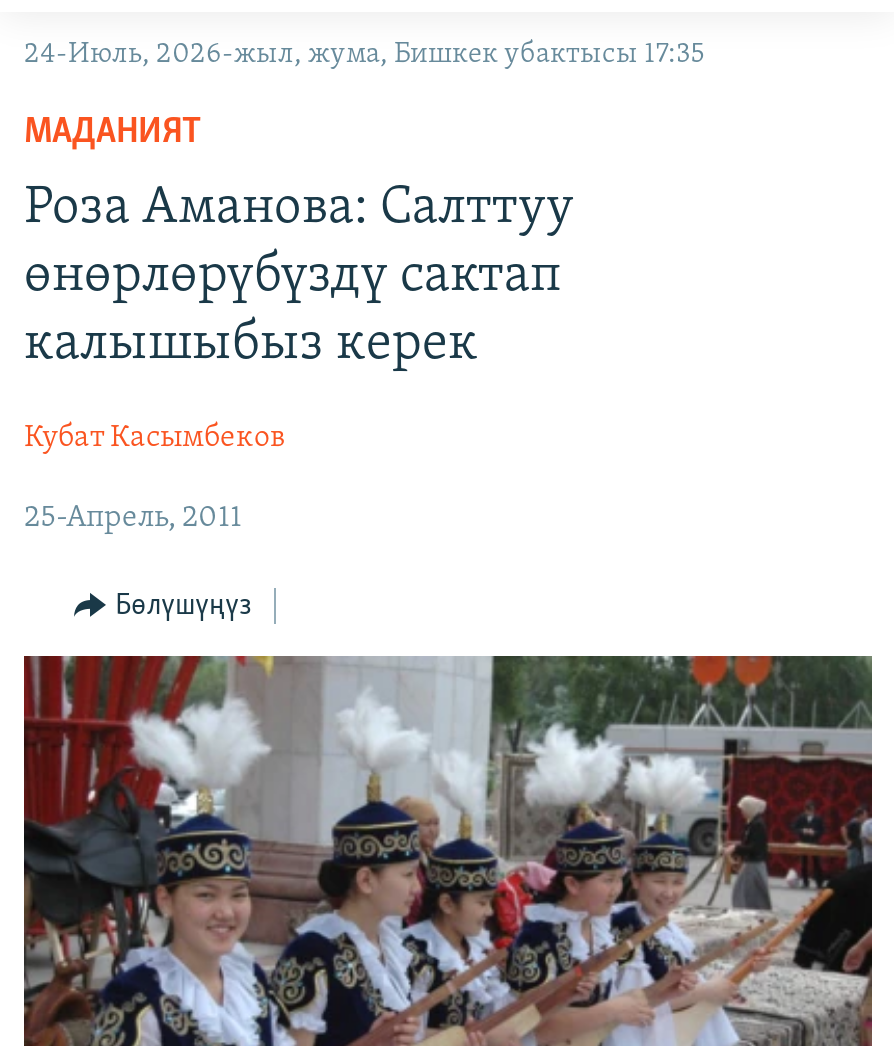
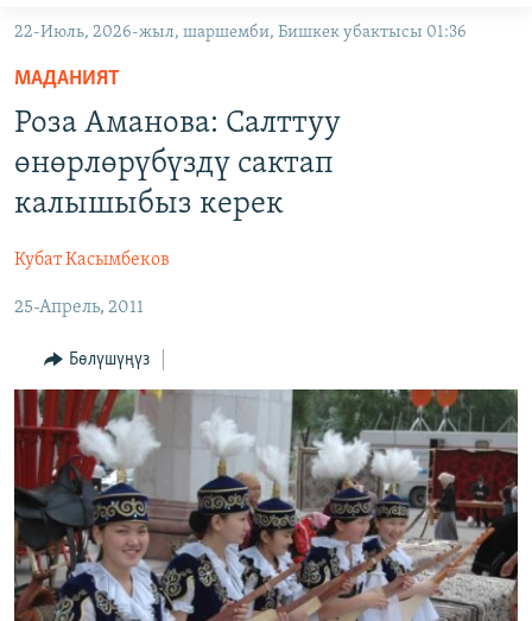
[24,40,706,70] 24-Июль, 2026-жыл, жума, Бишкек убактысы 17:35 -> [14,24,467,42] 22-Июль, 2026-жыл, шаршемби, Бишкек убактысы 01:36

